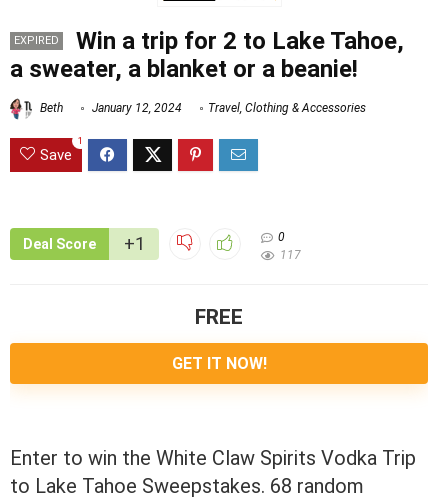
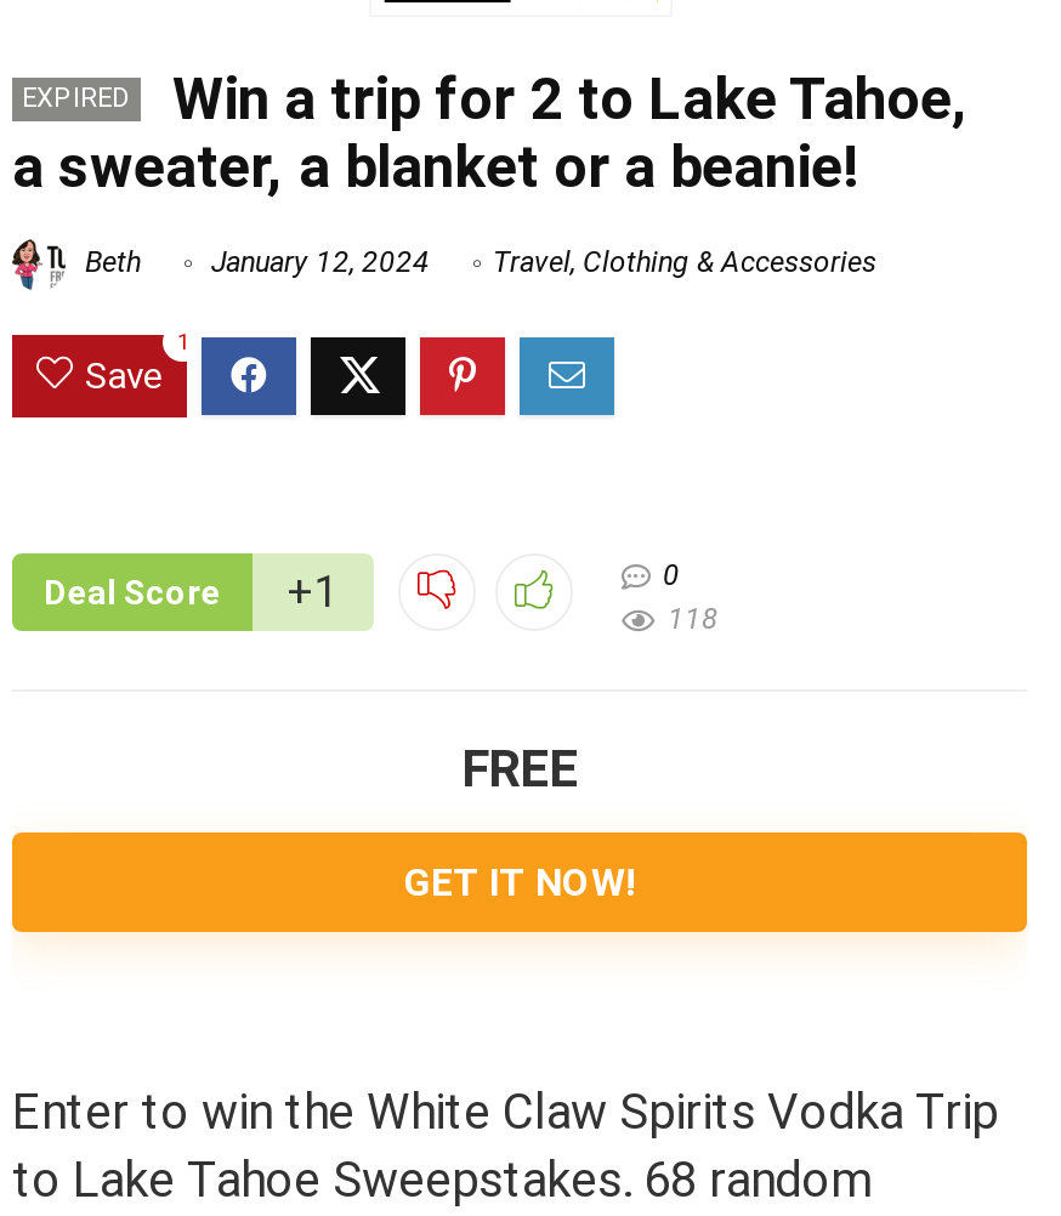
[280,248,301,262] 117 -> [668,602,719,636] 118

